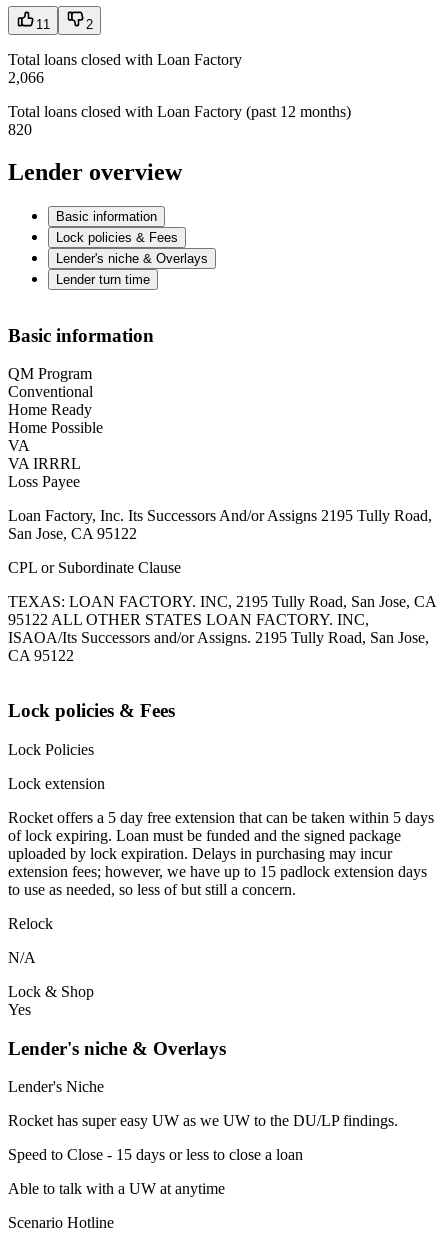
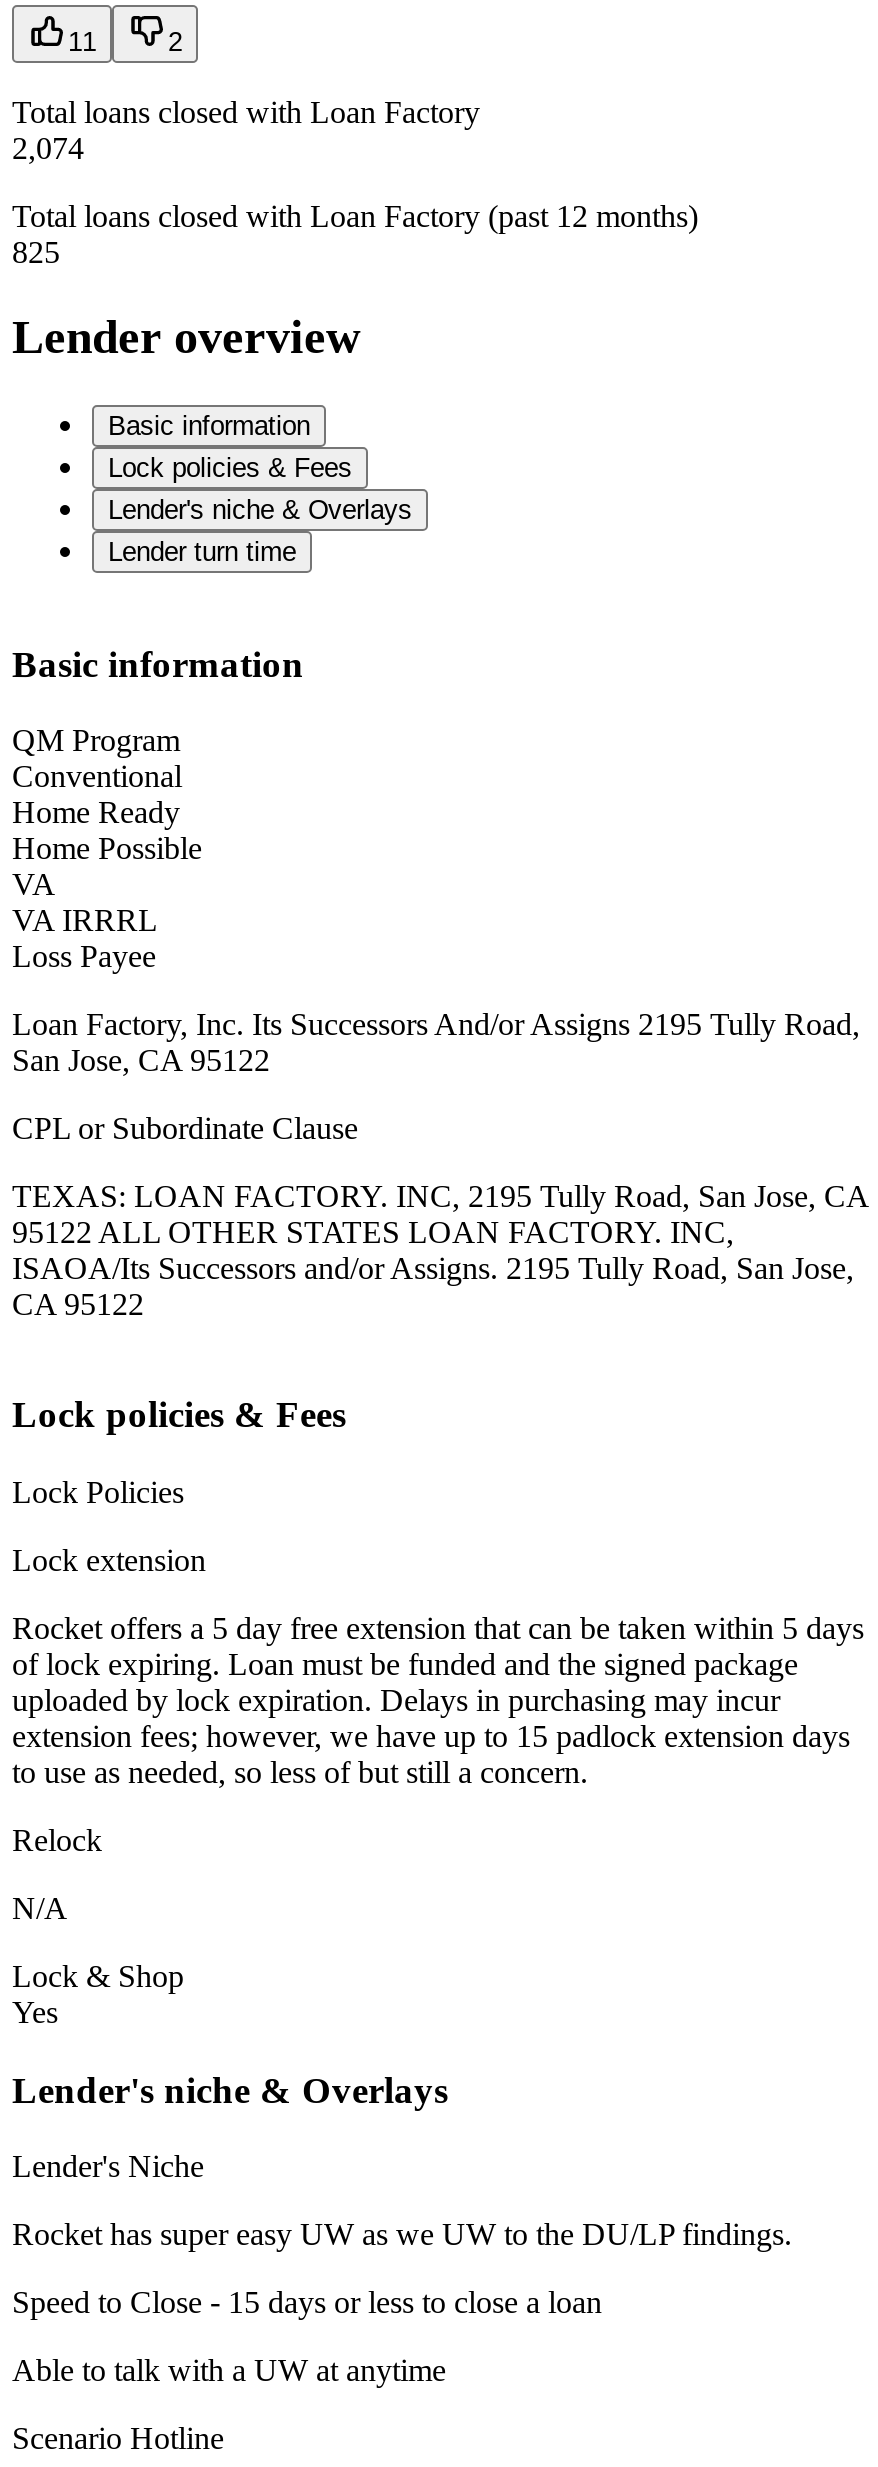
[8,69,44,86] 2,066 -> [12,131,84,165] 2,074
[8,121,32,138] 820 -> [12,235,60,269] 825

